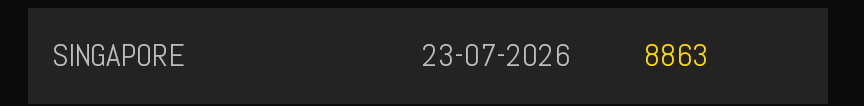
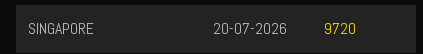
[422,36,570,76] 23-07-2026 -> [213,19,287,39] 20-07-2026
[644,37,708,77] 8863 -> [324,19,356,39] 9720

